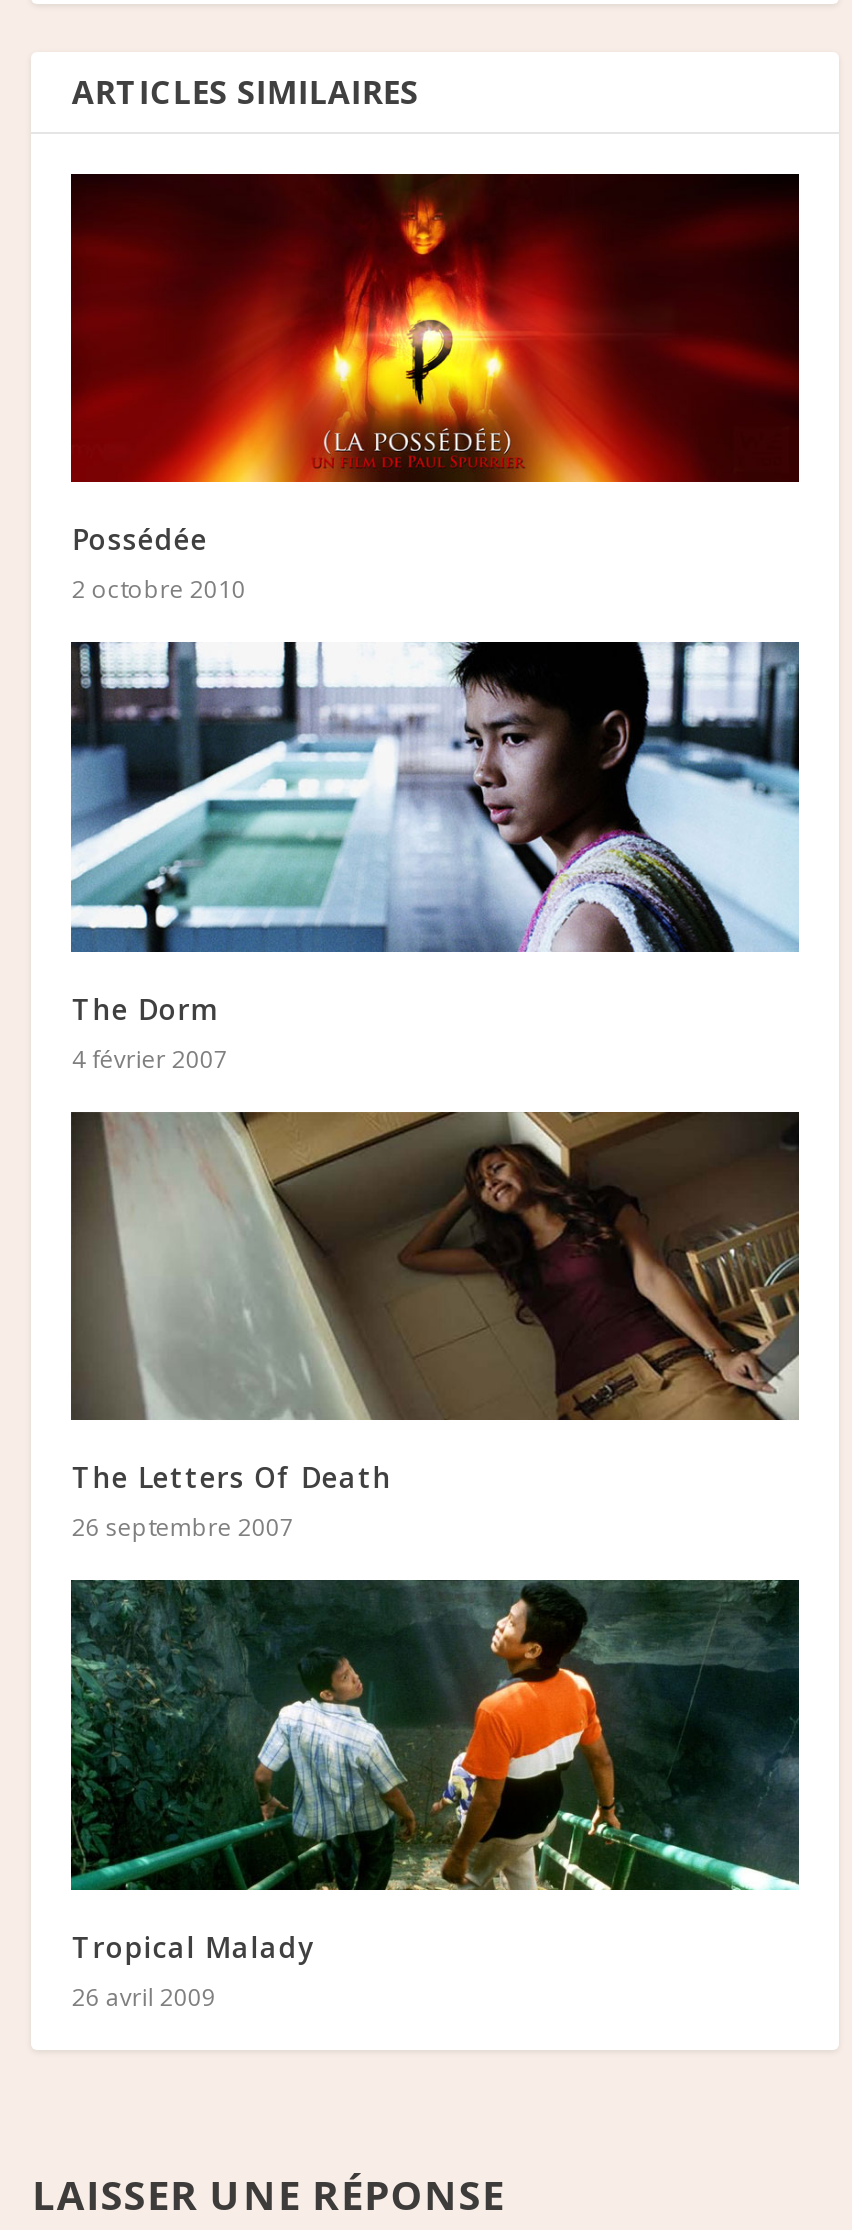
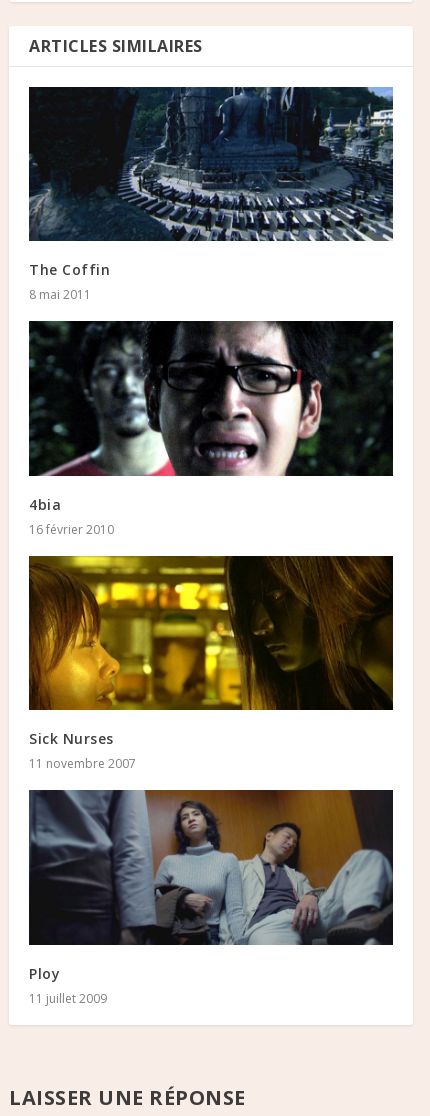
[69,172,801,607] [image] | Possédée | 2 octobre 2010 -> [28,86,394,303] [image] | The Coffin | 8 mai 2011
[69,640,801,1075] [image] | The Dorm | 4 février 2007 -> [28,320,394,538] [image] | 4bia | 16 février 2010
[71,1110,799,1544] [image] | The Letters Of Death | 26 septembre 2007 -> [29,555,394,772] [image] | Sick Nurses | 11 novembre 2007
[69,1578,799,2013] [image] | Tropical Malady | 26 avril 2009 -> [28,789,394,1006] [image] | Ploy | 11 juillet 2009

